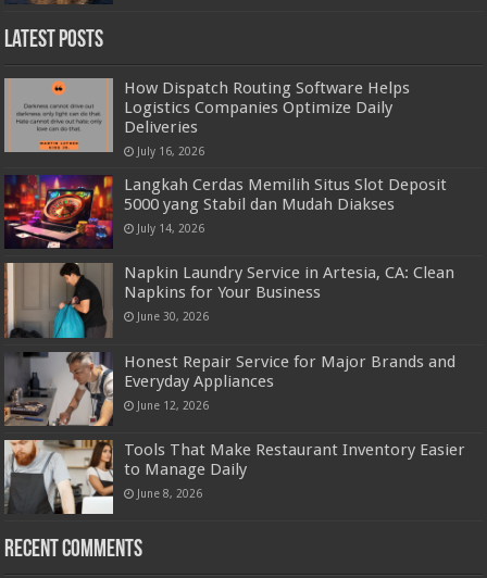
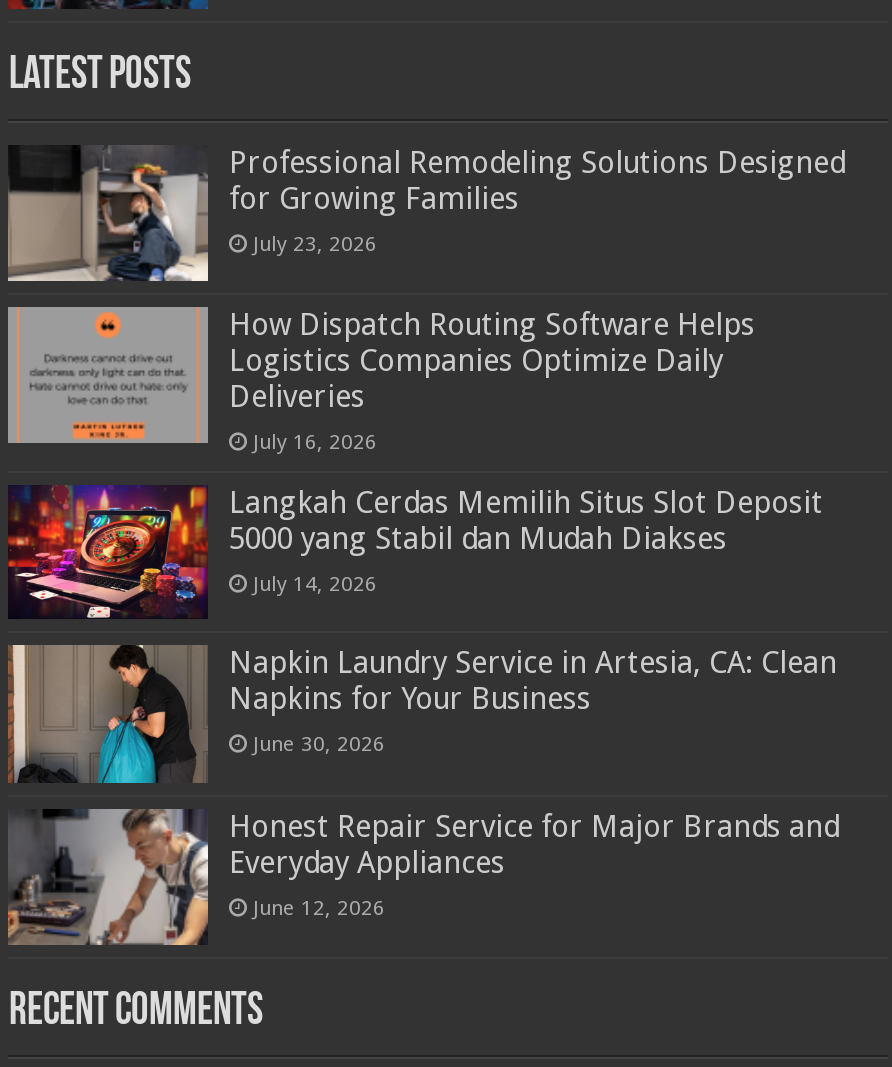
none -> [8,144,845,282] [image] | Professional Remodeling Solutions Designed | for Growing Families | July 23, 2026
moved [20,78,456,411] -> [36,307,839,918]: [image] | How Dispatch Routing Software Helps | Logistics Companies Optimize Daily | ... | Everyday Appliances | June 12, 2026
[3,439,466,515] [image] | Tools That Make Restaurant Inventory Easier | to Manage Daily | June 8, 2026 -> none

